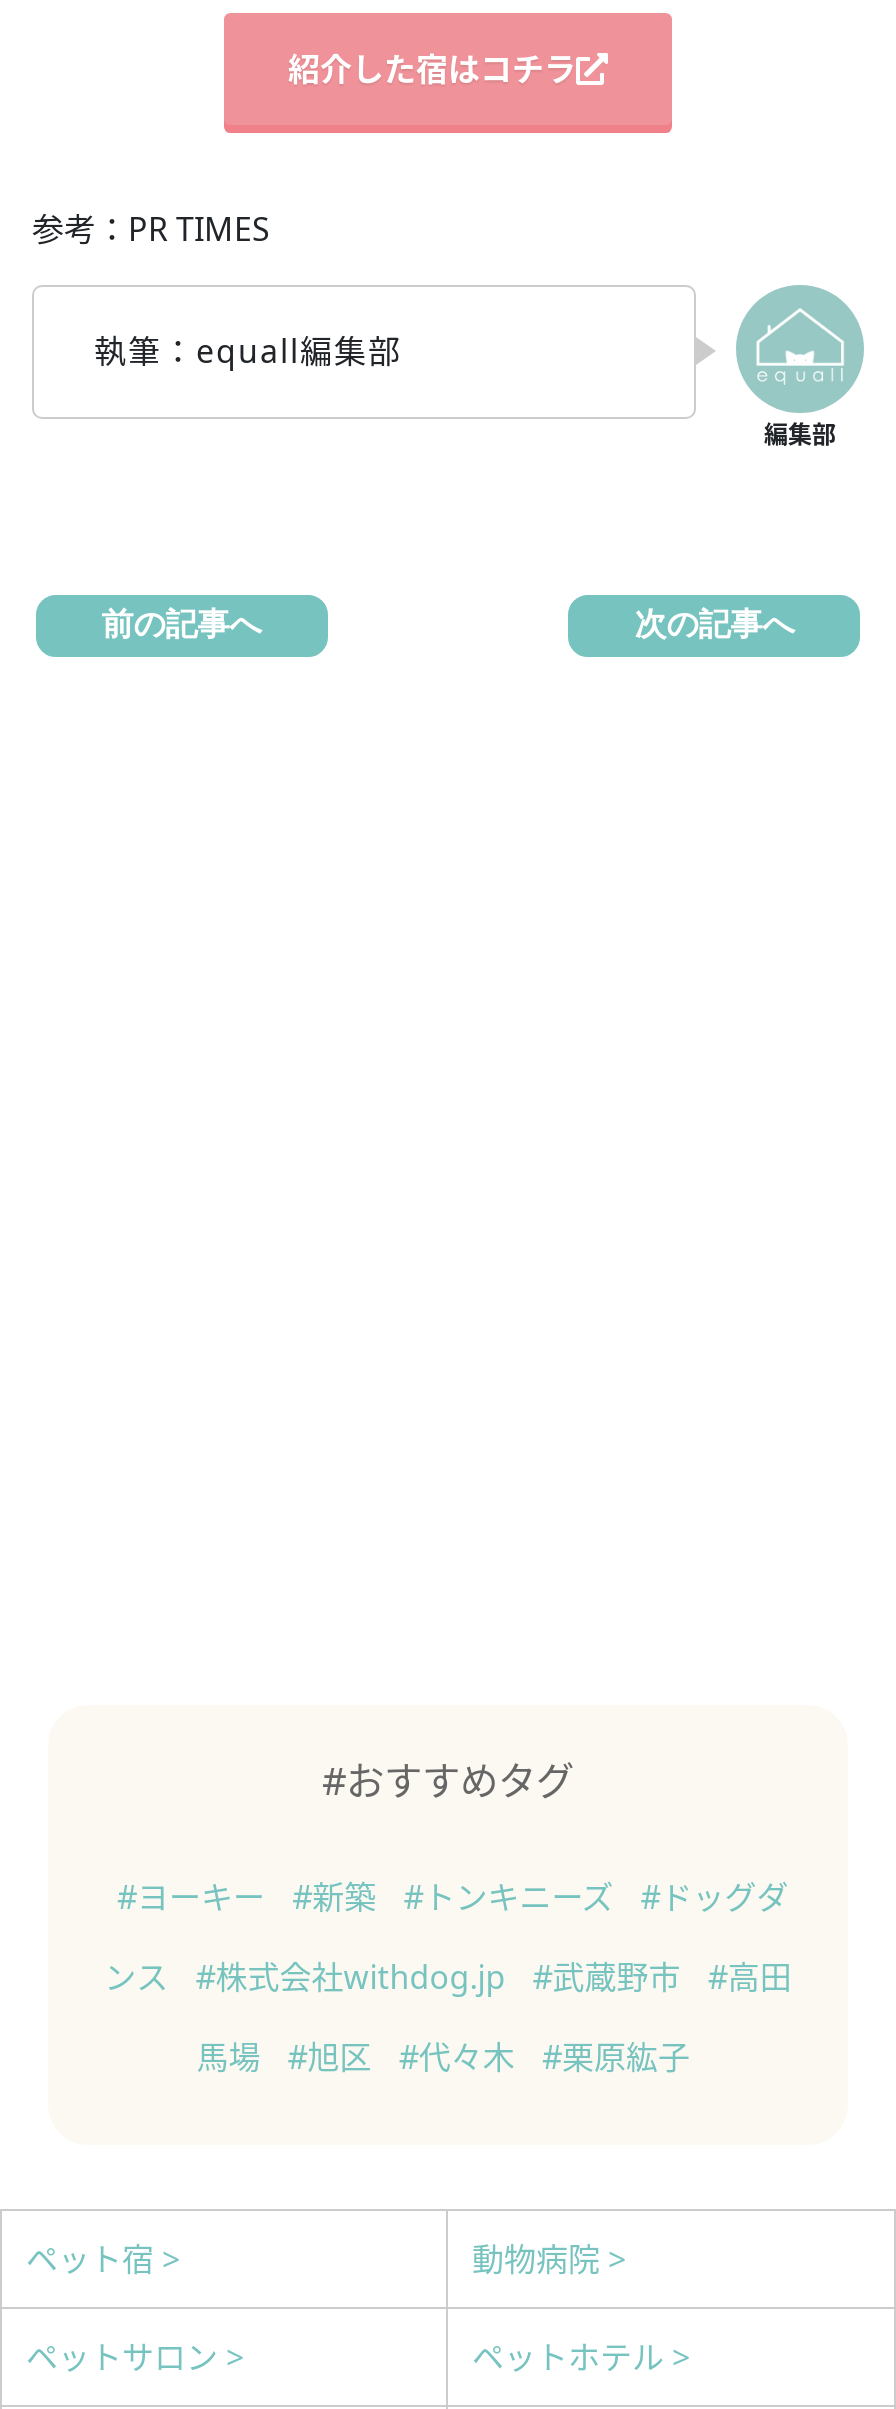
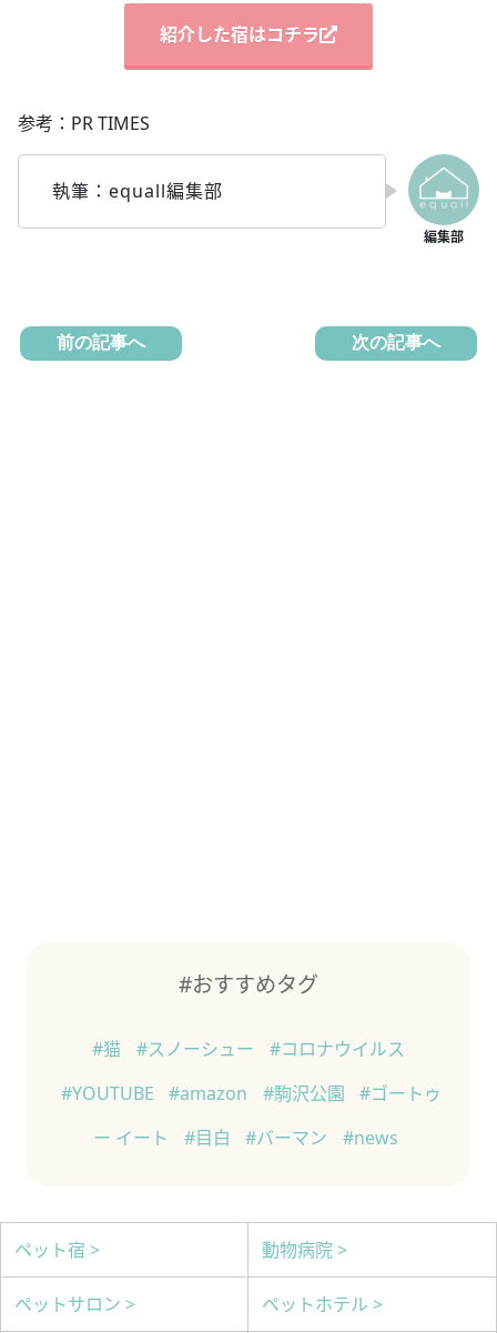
[117,1875,789,1919] #ヨーキー #新築 #トンキニーズ #ドッグダ -> [93,1037,404,1061] #猫 #スノーシュー #コロナウイルス
[104,1955,792,1999] ンス #株式会社withdog.jp #武蔵野市 #高田 -> [60,1081,442,1106] #YOUTUBE #amazon #駒沢公園 #ゴートゥ
[196,2035,690,2079] 馬場 #旭区 #代々木 #栗原紘子 -> [93,1126,398,1150] ー イート #目白 #バーマン #news

